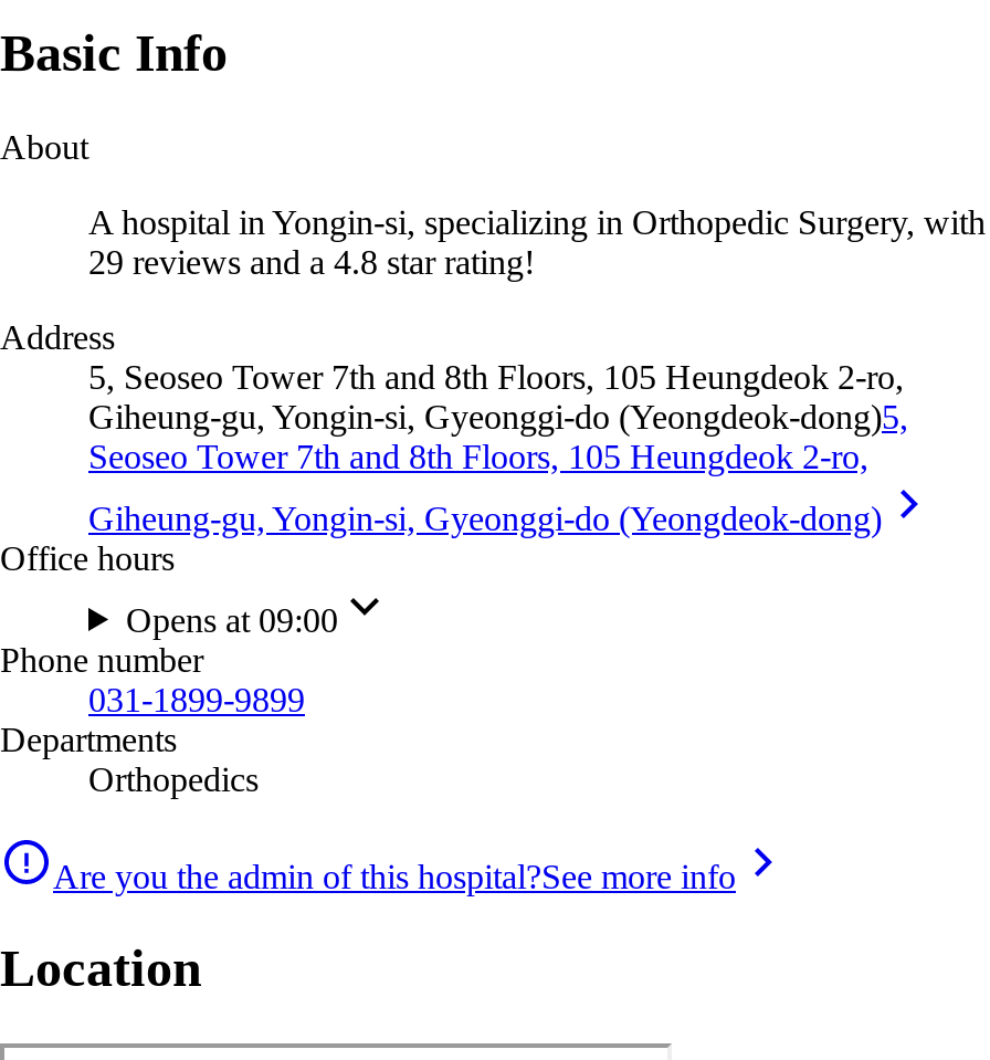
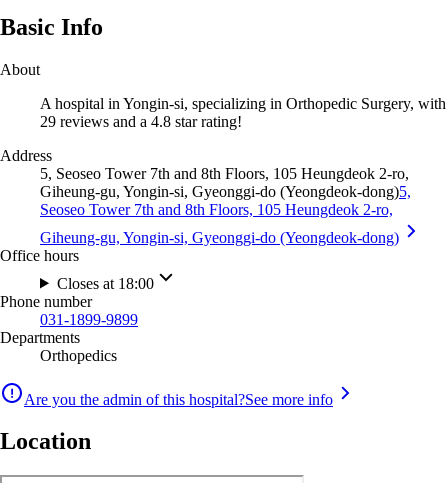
[126,600,338,638] Opens at 09:00 -> [57,274,154,291] Closes at 18:00

